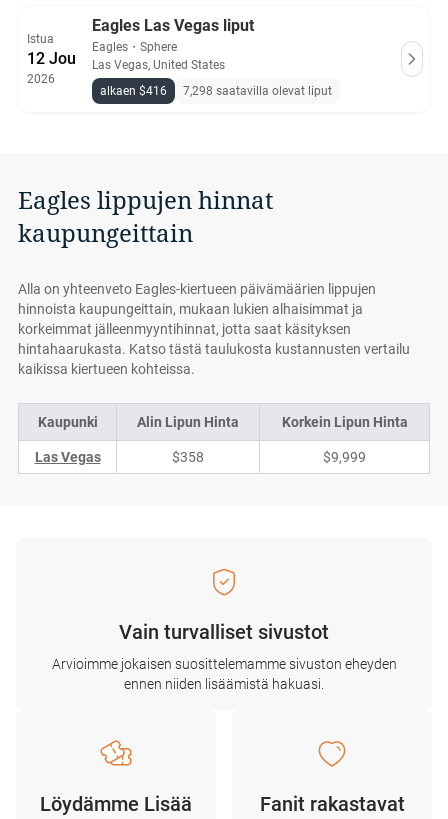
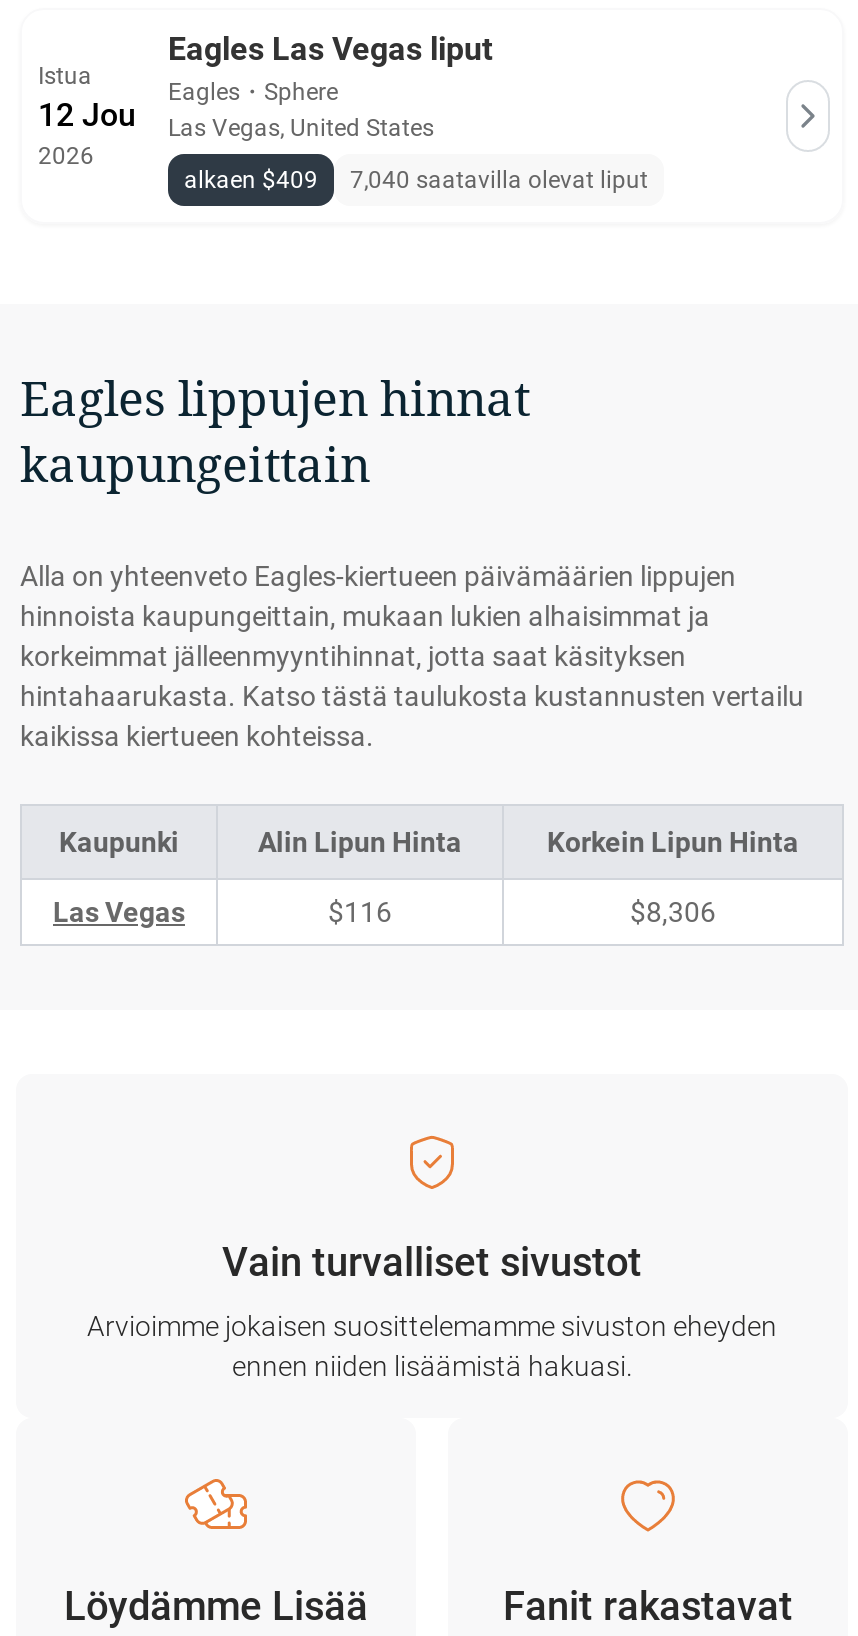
[100,84,167,98] alkaen $416 -> [184,166,318,194] alkaen $409
[183,84,332,98] 7,298 saatavilla olevat liput -> [350,166,648,194] 7,040 saatavilla olevat liput
[172,449,204,465] $358 -> [328,896,392,928] $116
[323,449,366,465] $9,999 -> [630,896,716,928] $8,306

